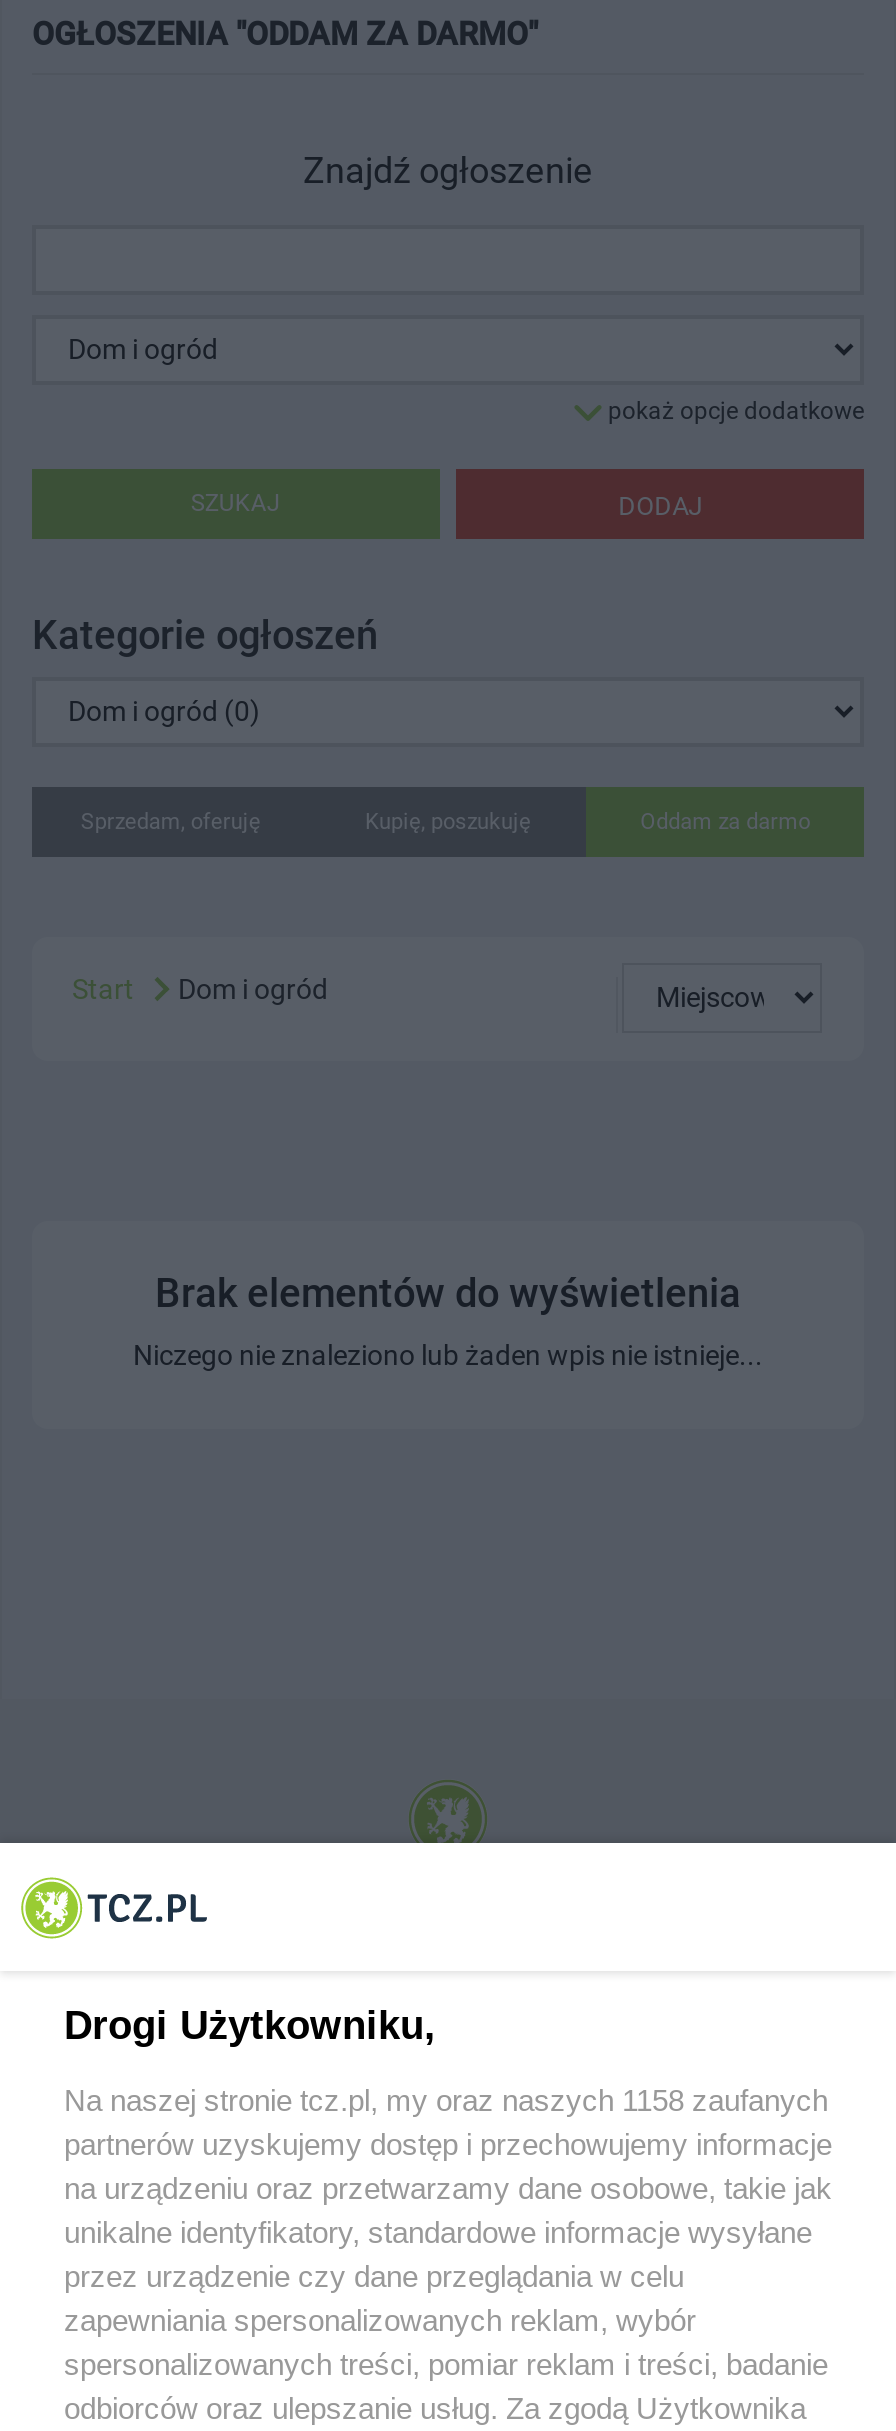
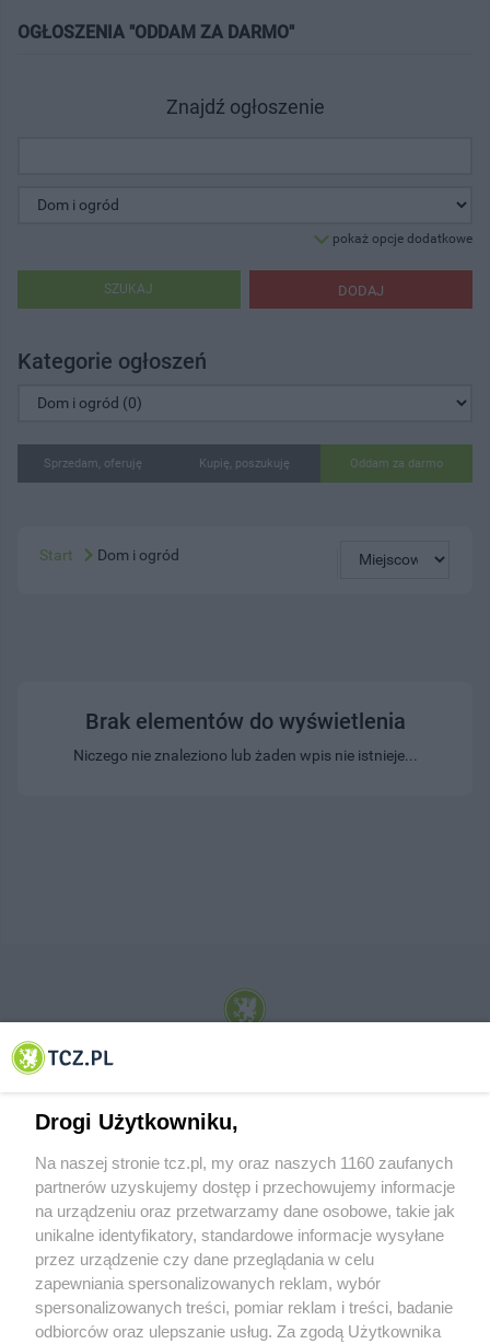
[64,2083,828,2117] Na naszej stronie tcz.pl, my oraz naszych 1158 zaufanych -> [35,1154,453,1172] Na naszej stronie tcz.pl, my oraz naszych 1160 zaufanych

